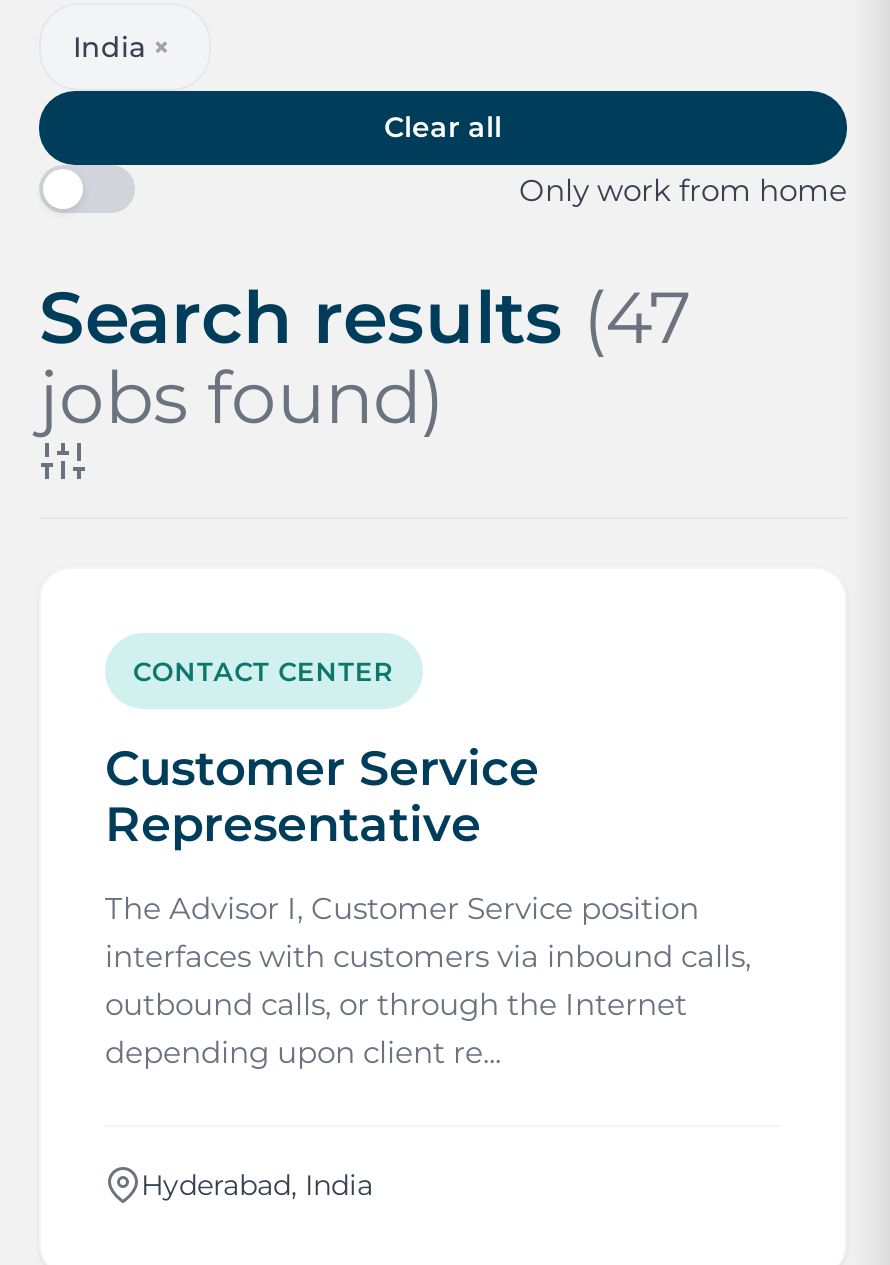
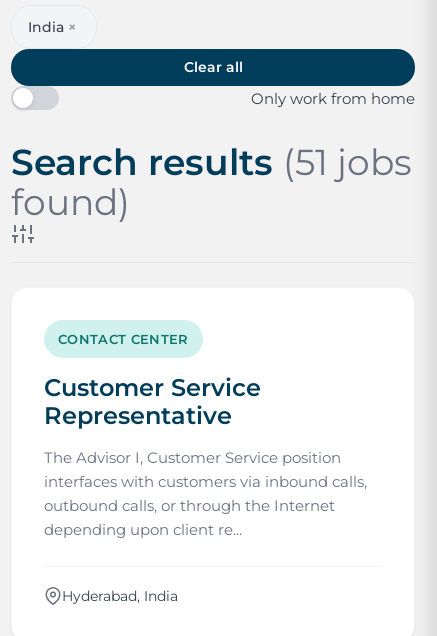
[39,273,691,441] Search results (47 | jobs found) -> [11,140,412,224] Search results (51 jobs | found)

